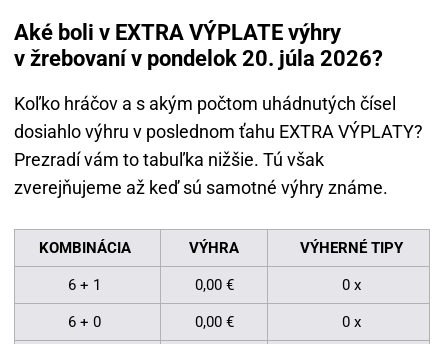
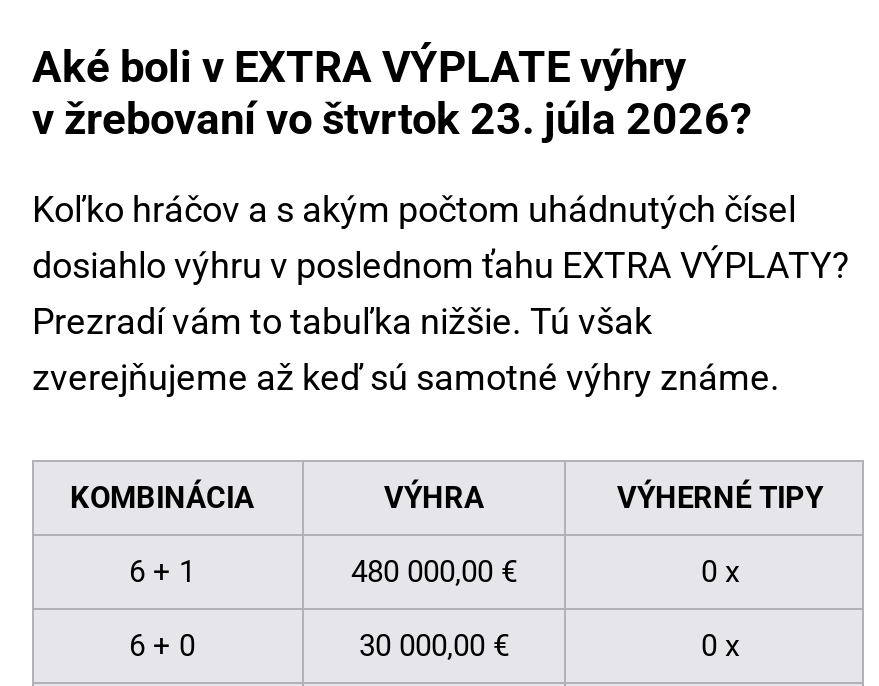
[14,46,383,71] v žrebovaní v pondelok 20. júla 2026? -> [32,94,752,144] v žrebovaní vo štvrtok 23. júla 2026?
[194,276,233,294] 0,00 € -> [351,554,517,590] 480 000,00 €
[194,313,233,331] 0,00 € -> [359,628,509,664] 30 000,00 €

